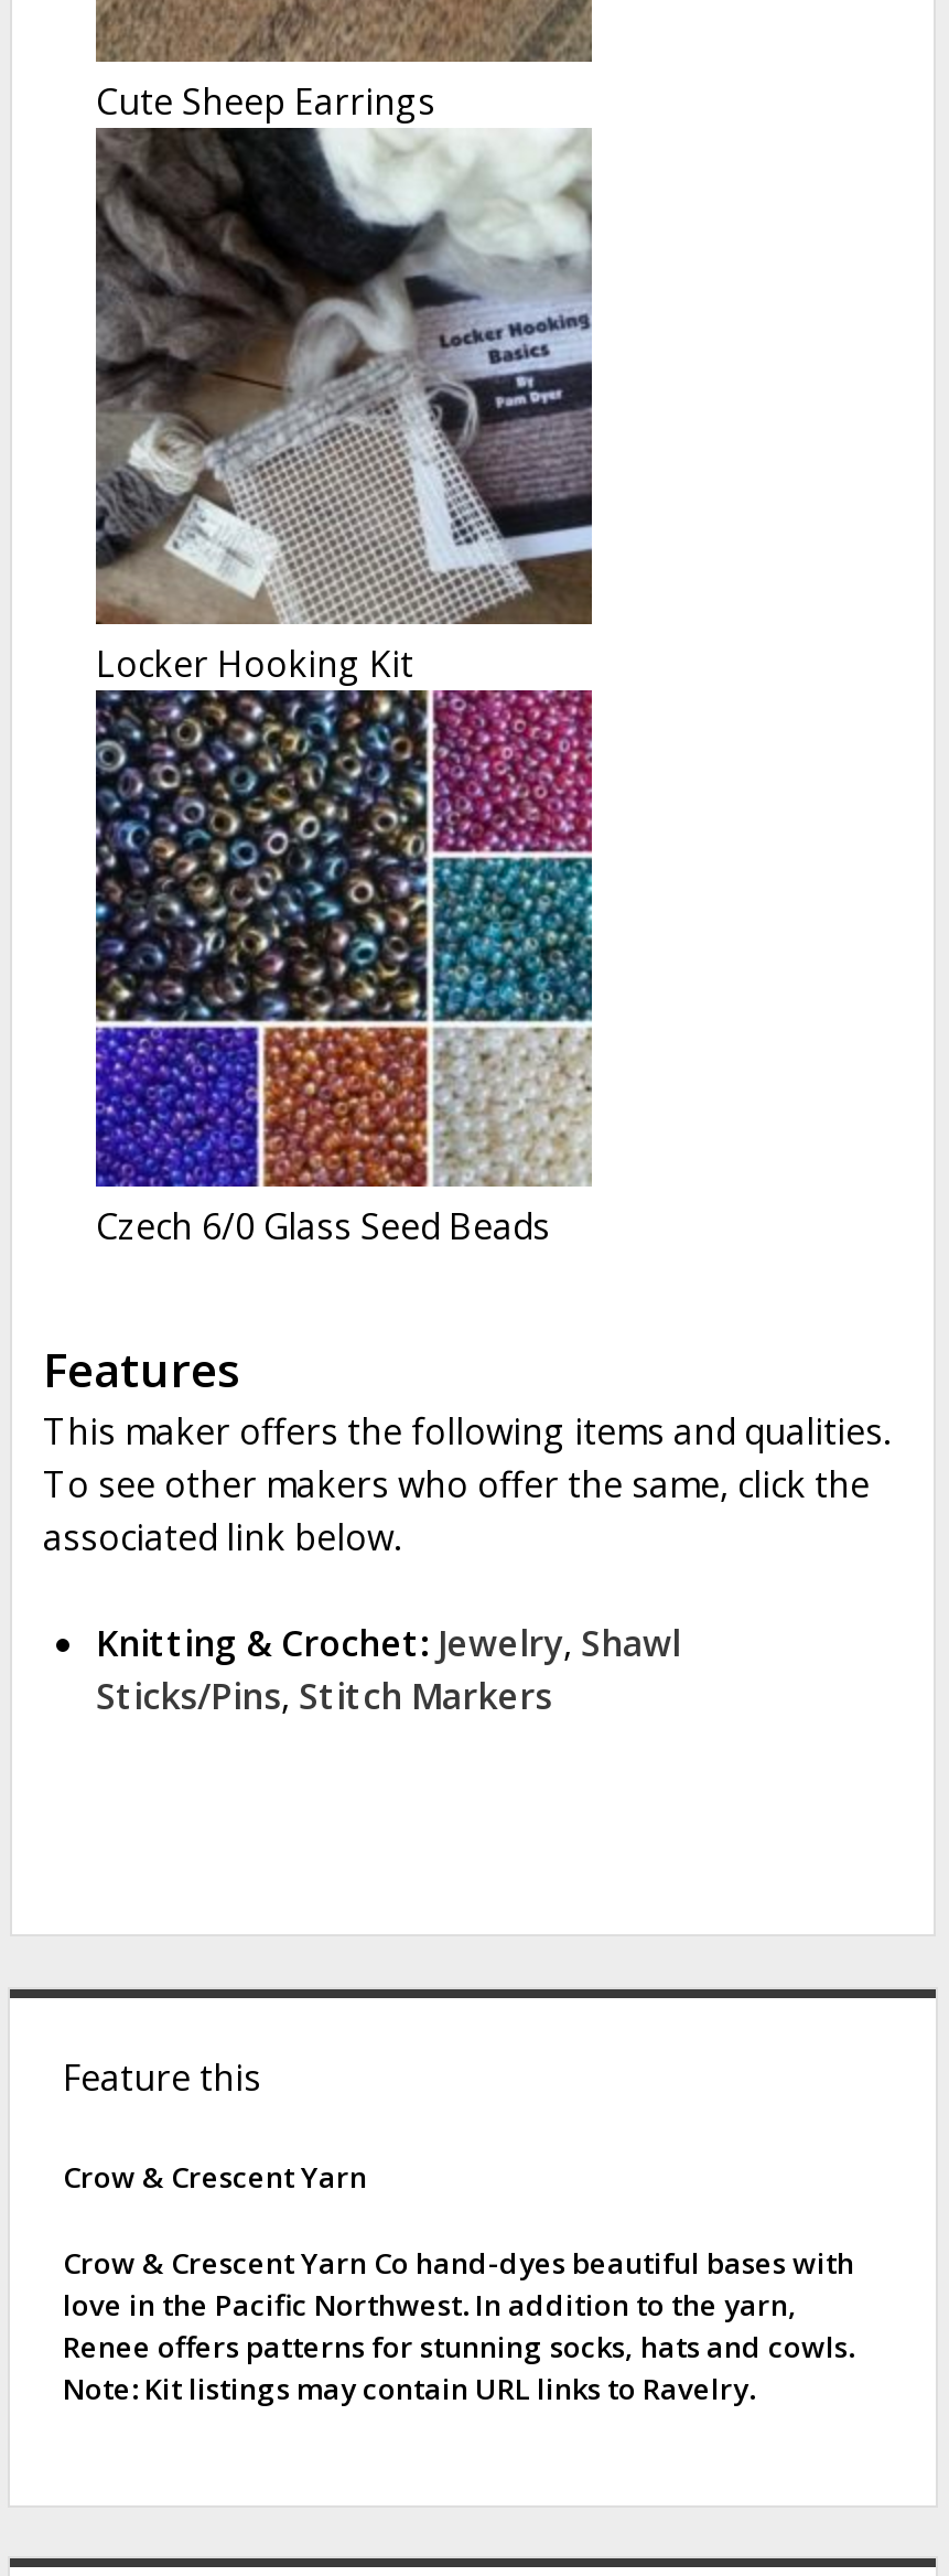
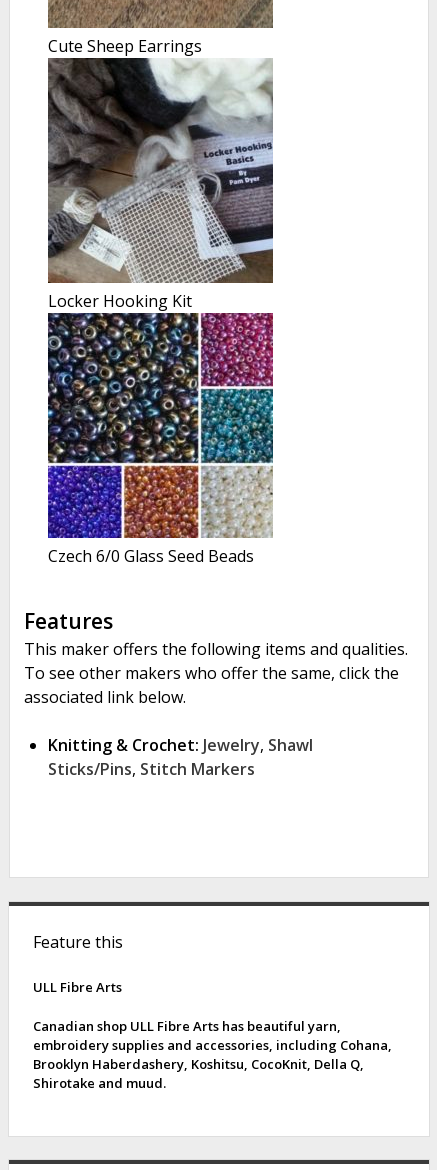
[63,2157,367,2197] Crow & Crescent Yarn -> [33,978,122,996] ULL Fibre Arts
[63,2242,854,2407] Crow & Crescent Yarn Co hand-dyes beautiful bases with | love in the Pacific Northwest. In addition to the yarn, | Renee offers patterns for stunning socks, hats and cowls. | Note: Kit listings may contain URL links to Ravelry. -> [33,1016,392,1091] Canadian shop ULL Fibre Arts has beautiful yarn, | embroidery supplies and accessories, including Cohana, | Brooklyn Haberdashery, Koshitsu, CocoKnit, Della Q, | Shirotake and muud.

